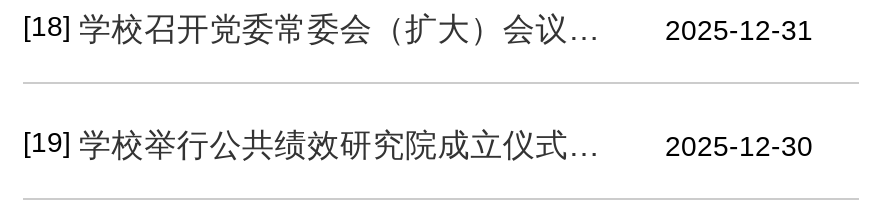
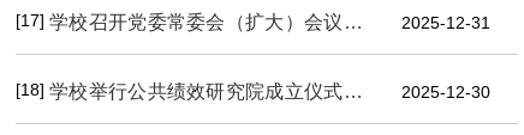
[23,11,79,43] [18] -> [16,11,49,30] [17]
[23,127,79,159] [19] -> [16,80,49,100] [18]

